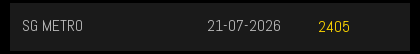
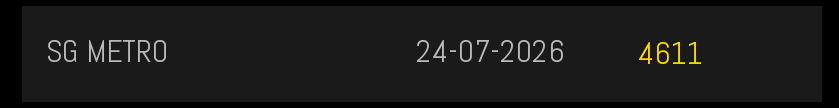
[207,16,281,36] 21-07-2026 -> [416,32,564,72] 24-07-2026
[318,17,350,37] 2405 -> [638,33,702,73] 4611

